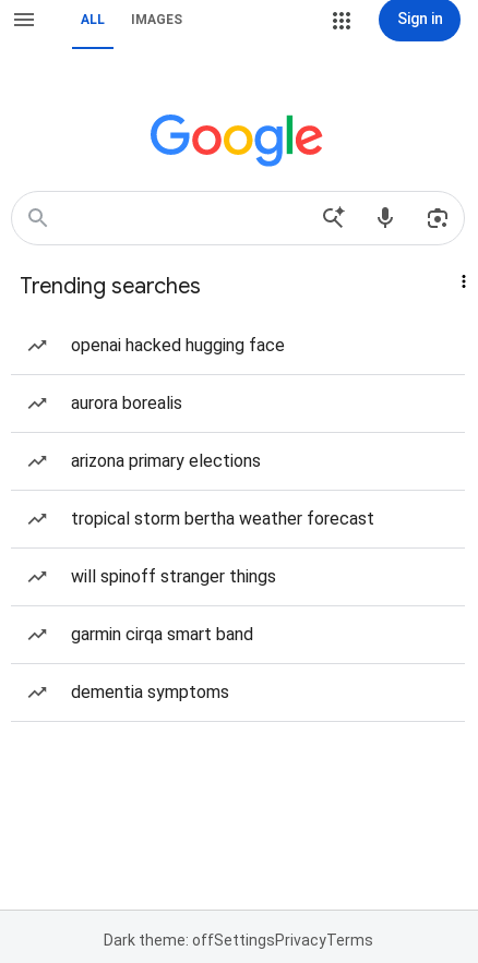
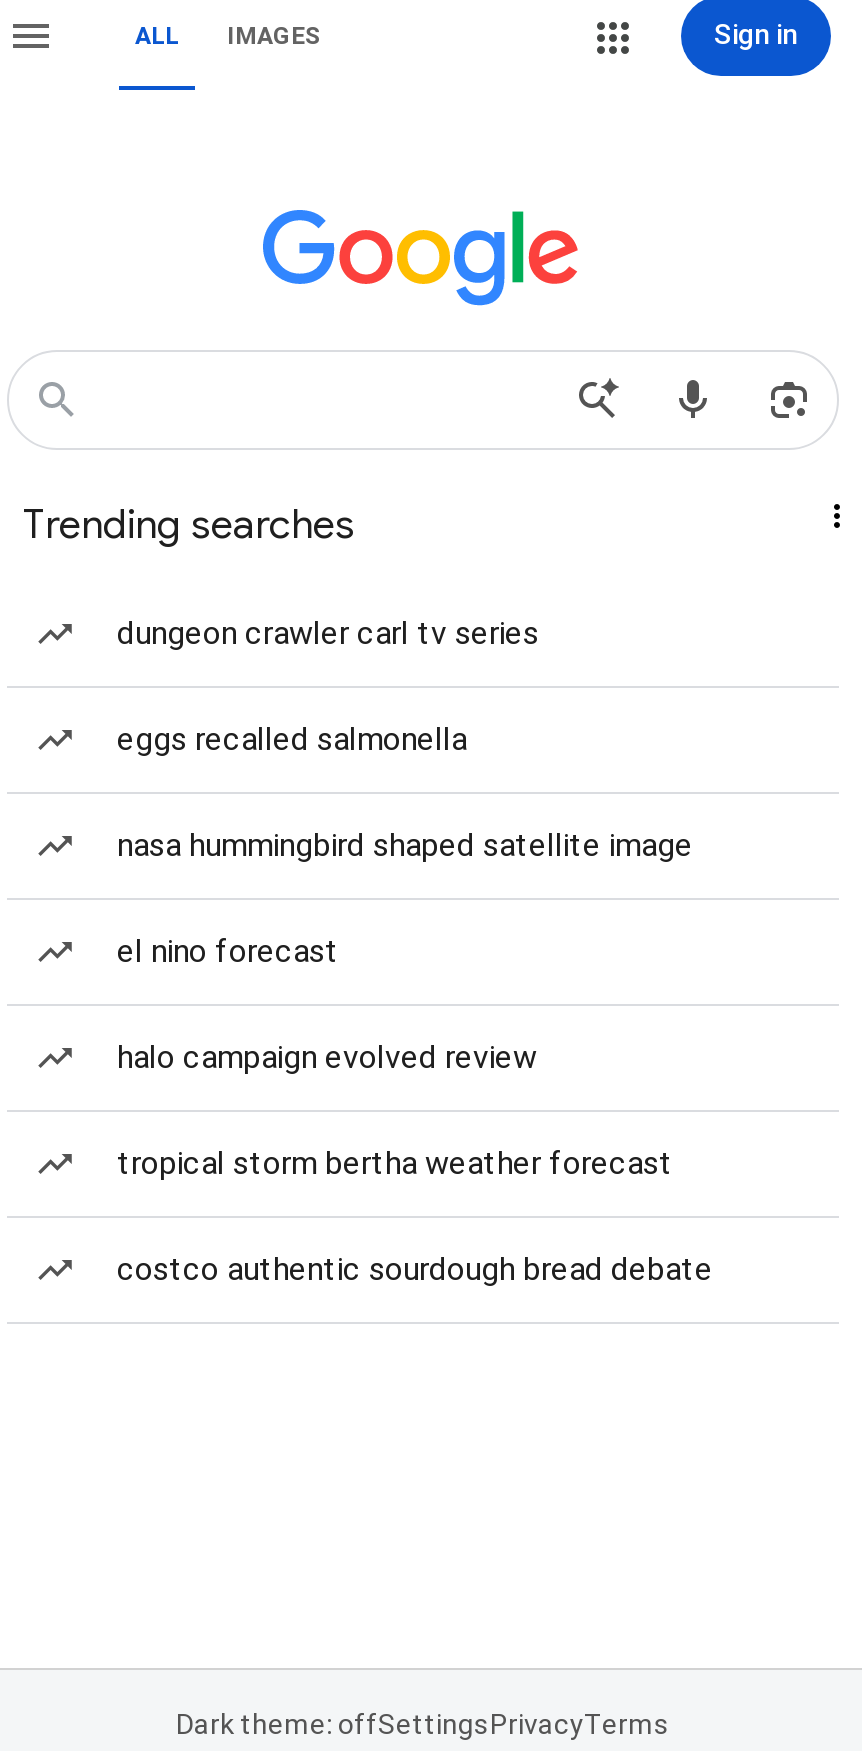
[71,335,285,471] openai hacked hugging face | aurora borealis | arizona primary elections -> [117,614,693,1076] dungeon crawler carl tv series | eggs recalled salmonella | nasa hummingbird shaped satellite image | el nino forecast | halo campaign evolved review
moved [71,508,374,529] -> [117,1144,673,1182]: tropical storm bertha weather forecast
[71,566,276,702] will spinoff stranger things | garmin cirqa smart band | dementia symptoms -> [117,1250,713,1288] costco authentic sourdough bread debate

